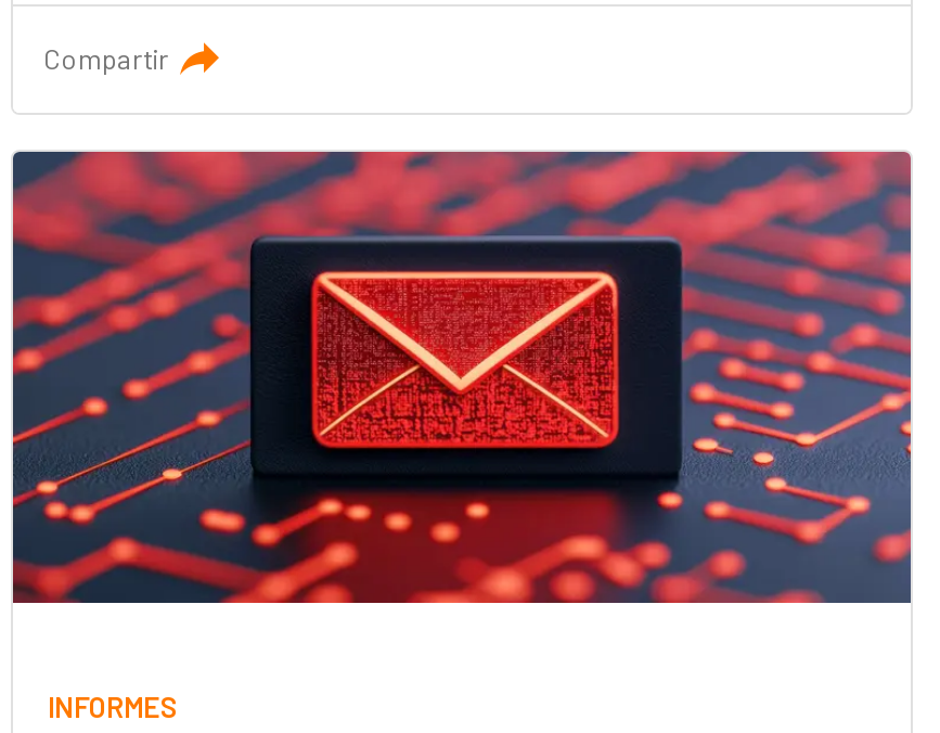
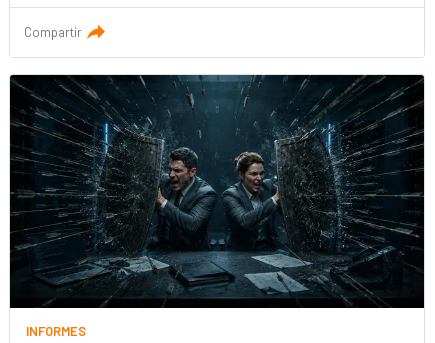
[11,150,913,657] [image] -> [9,74,425,309] [image]

